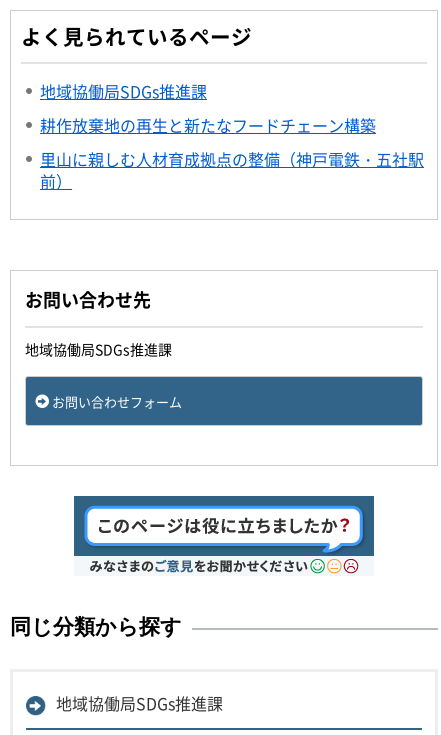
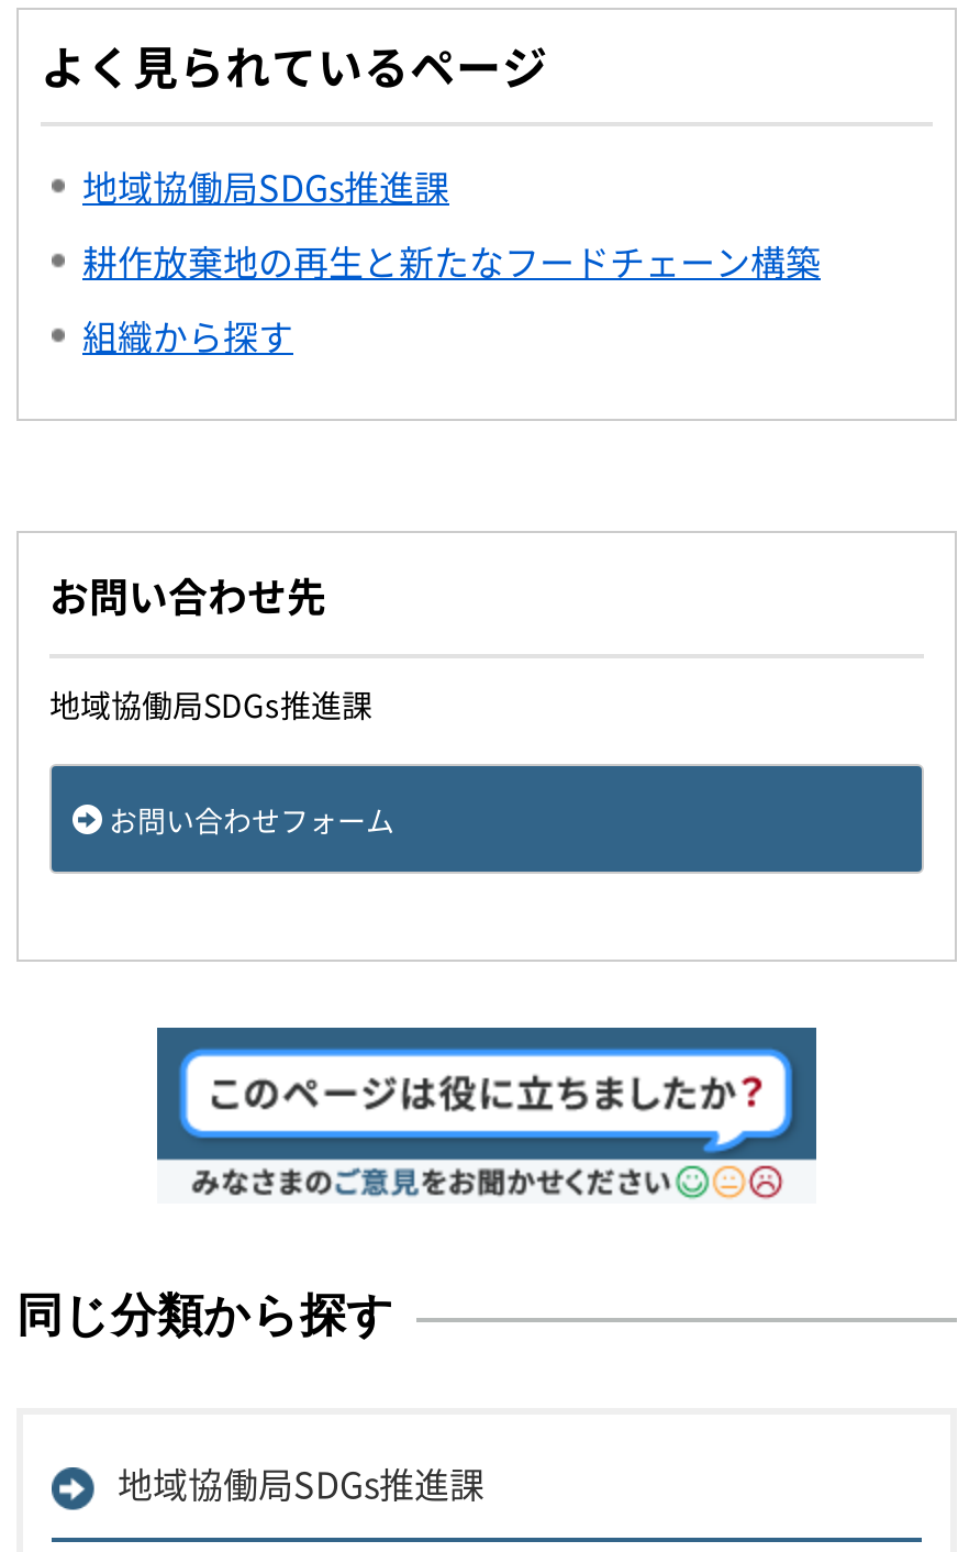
[40,147,424,193] 里山に親しむ人材育成拠点の整備（神戸電鉄・五社駅 | 前） -> [82,310,293,362] 組織から探す

